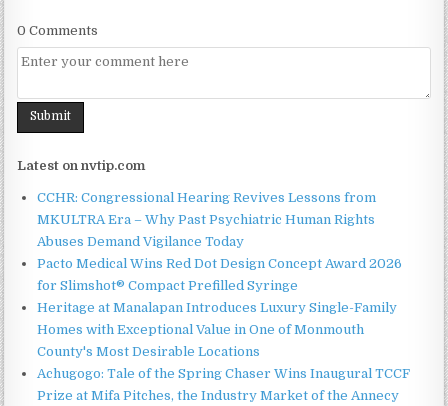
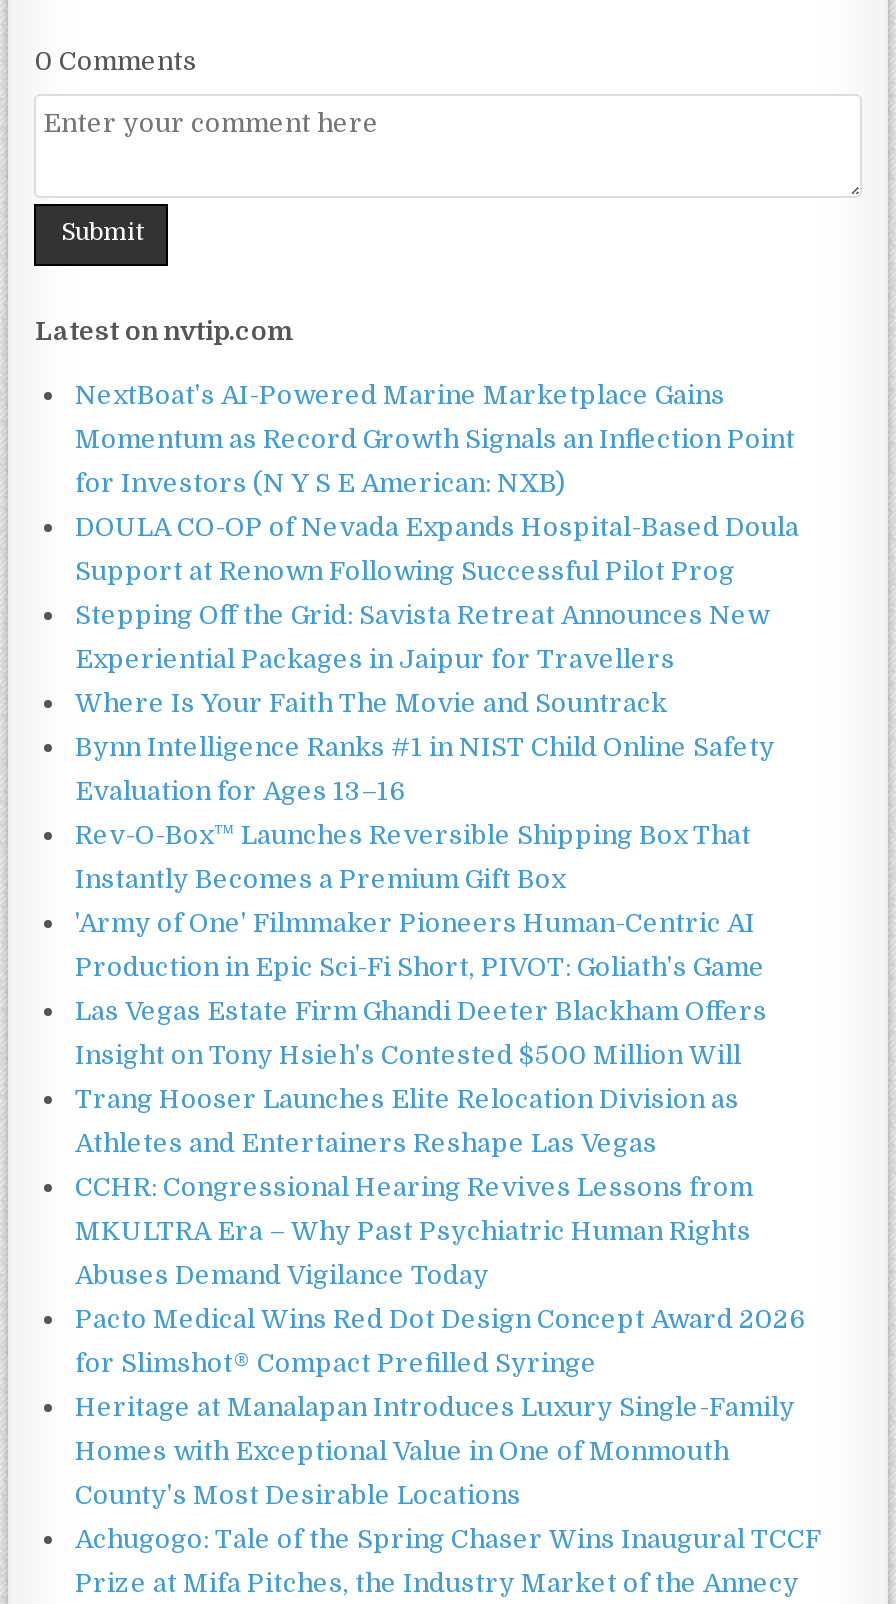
none -> [75,379,799,1157] NextBoat's AI-Powered Marine Marketplace Gains | Momentum as Record Growth Signals an Inflection Point | for Investors (N Y S E American: NXB) | DOULA CO-OP of Nevada Expands Hospital-Based Doula | Support at Renown Following Successful Pilot Prog | Stepping Off the Grid: Savista Retreat Announces New | Experiential Packages in Jaipur for Travellers | Where Is Your Faith The Movie and Sountrack | Bynn Intelligence Ranks #1 in NIST Child Online Safety | Evaluation for Ages 13–16 | Rev-O-Box™ Launches Reversible Shipping Box That | Instantly Becomes a Premium Gift Box | 'Army of One' Filmmaker Pioneers Human-Centric AI | Production in Epic Sci-Fi Short, PIVOT: Goliath's Game | Las Vegas Estate Firm Ghandi Deeter Blackham Offers | Insight on Tony Hsieh's Contested $500 Million Will | Trang Hooser Launches Elite Relocation Division as | Athletes and Entertainers Reshape Las Vegas

